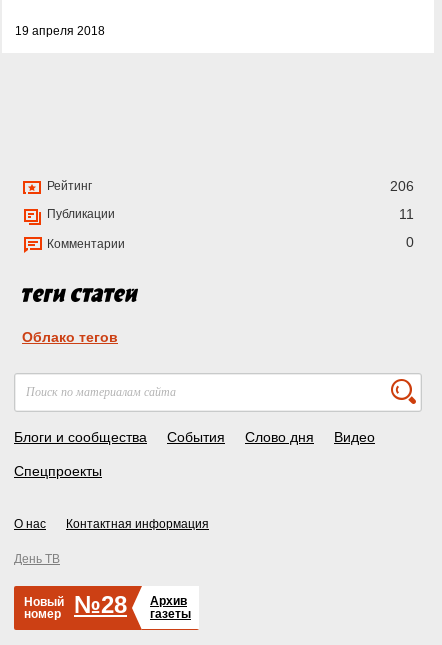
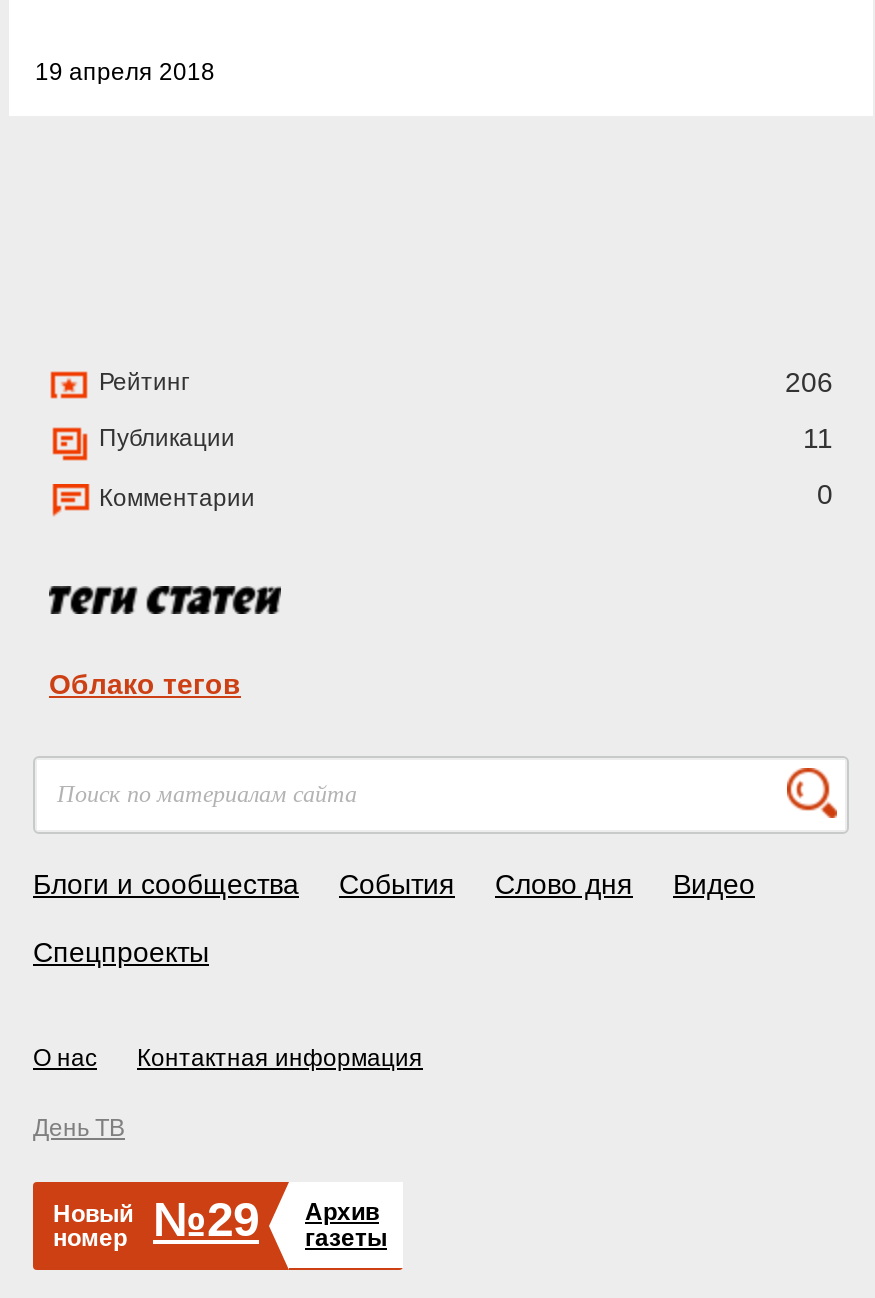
[24,591,191,621] Новый номер №28 Архив газеты -> [53,1192,387,1252] Новый номер №29 Архив газеты

